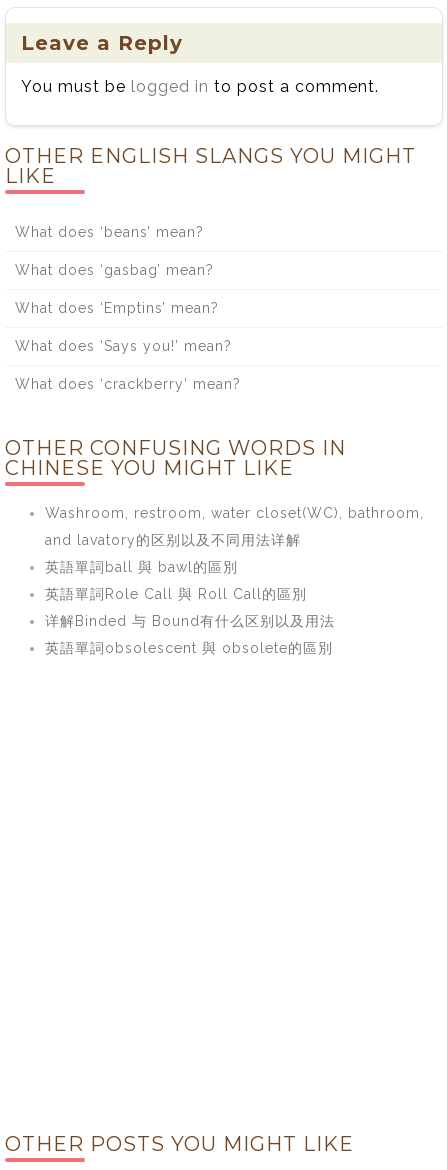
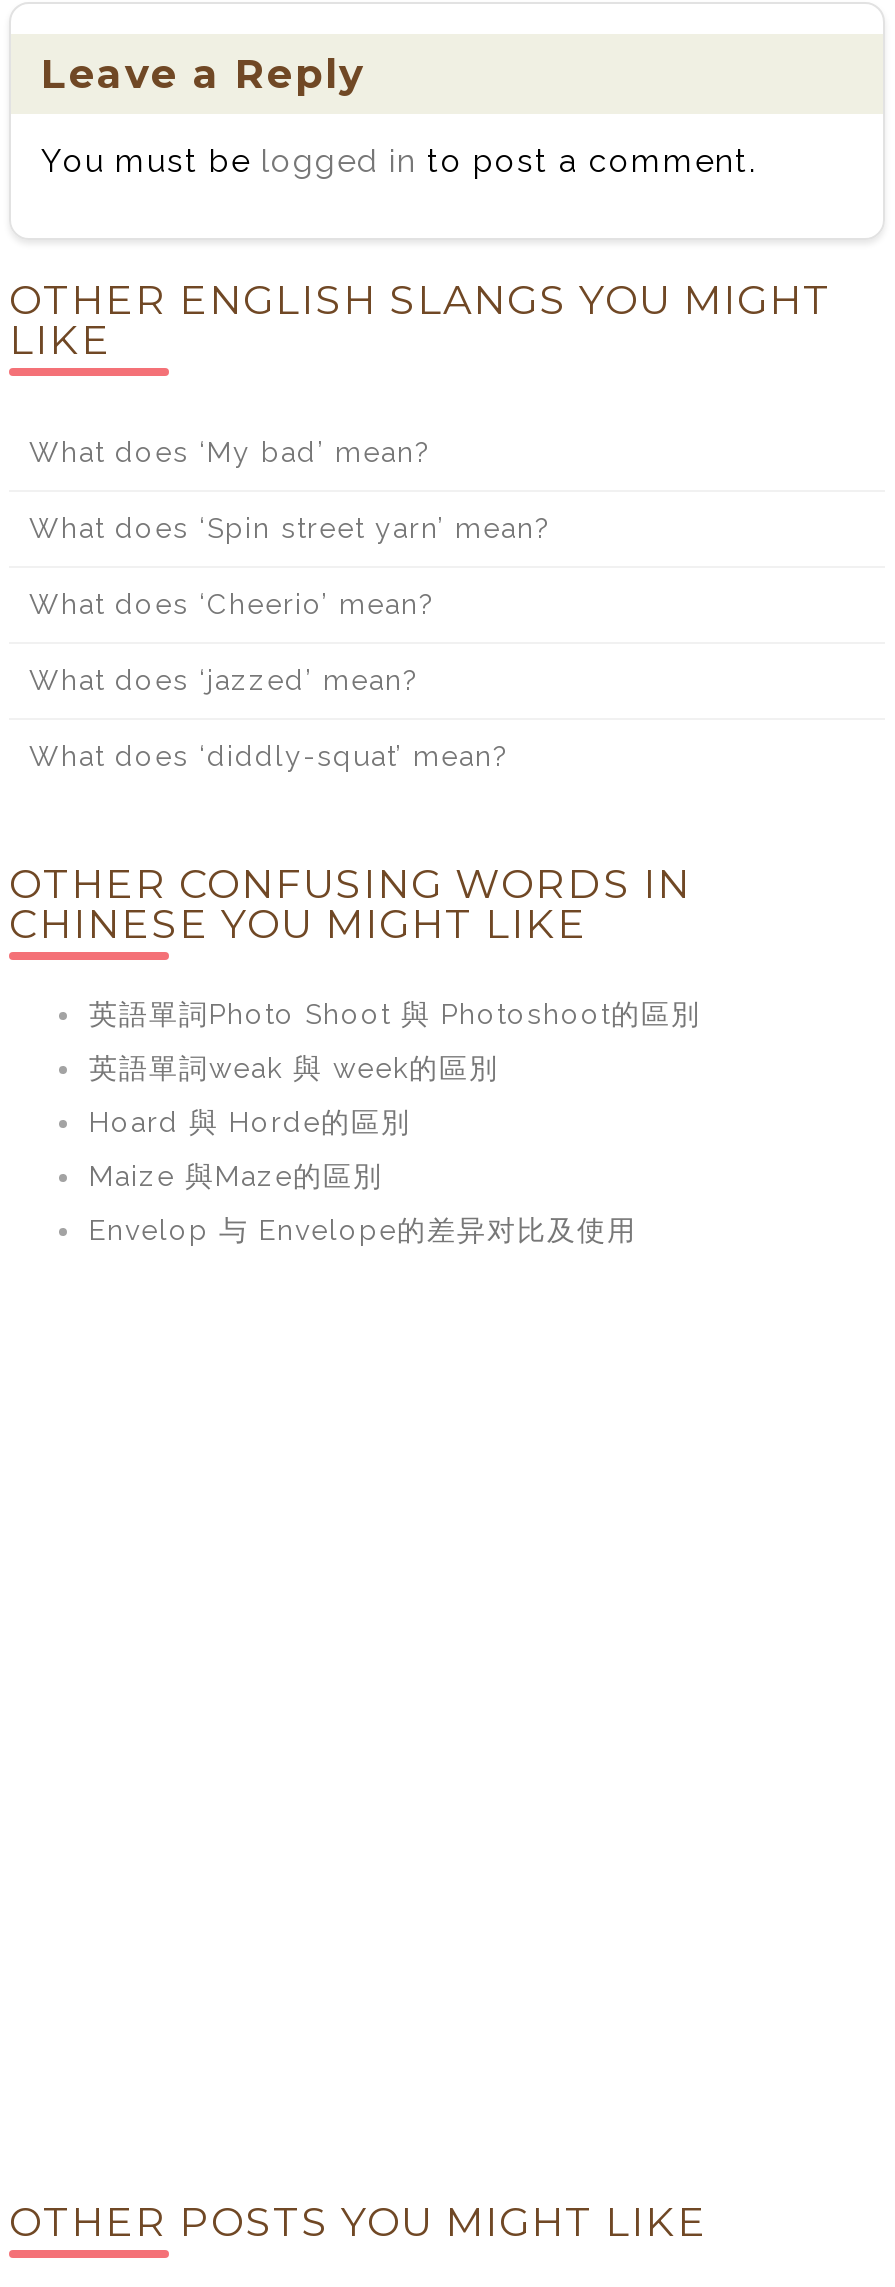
[15,224,204,240] What does ‘beans’ mean? -> [29,435,431,467] What does ‘My bad’ mean?
[15,262,214,278] What does ‘gasbag’ mean? -> [29,511,551,543] What does ‘Spin street yarn’ mean?
[15,300,219,316] What does ‘Emptins’ mean? -> [29,587,435,619] What does ‘Cheerio’ mean?
[15,338,232,354] What does ‘Says you!’ mean? -> [29,663,419,695] What does ‘jazzed’ mean?
[15,376,241,392] What does ‘crackberry’ mean? -> [29,739,509,771] What does ‘diddly-squat’ mean?
[45,505,424,656] Washroom, restroom, water closet(WC), bathroom, | and lavatory的区别以及不同用法详解 | 英語單詞ball 與 bawl的區別 | 英語單詞Role Call 與 Roll Call的區別 | 详解Binded 与 Bound有什么区别以及用法 | 英語單詞obsolescent 與 obsolete的區別 -> [89,997,701,1245] 英語單詞Photo Shoot 與 Photoshoot的區別 | 英語單詞weak 與 week的區別 | Hoard 與 Horde的區別 | Maize 與Maze的區別 | Envelop 与 Envelope的差异对比及使用

